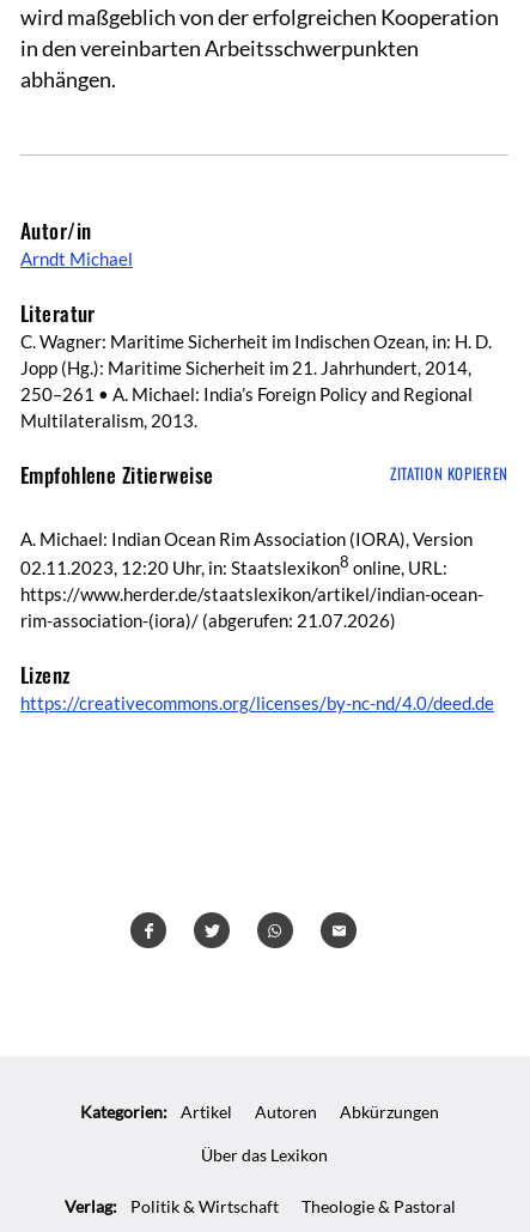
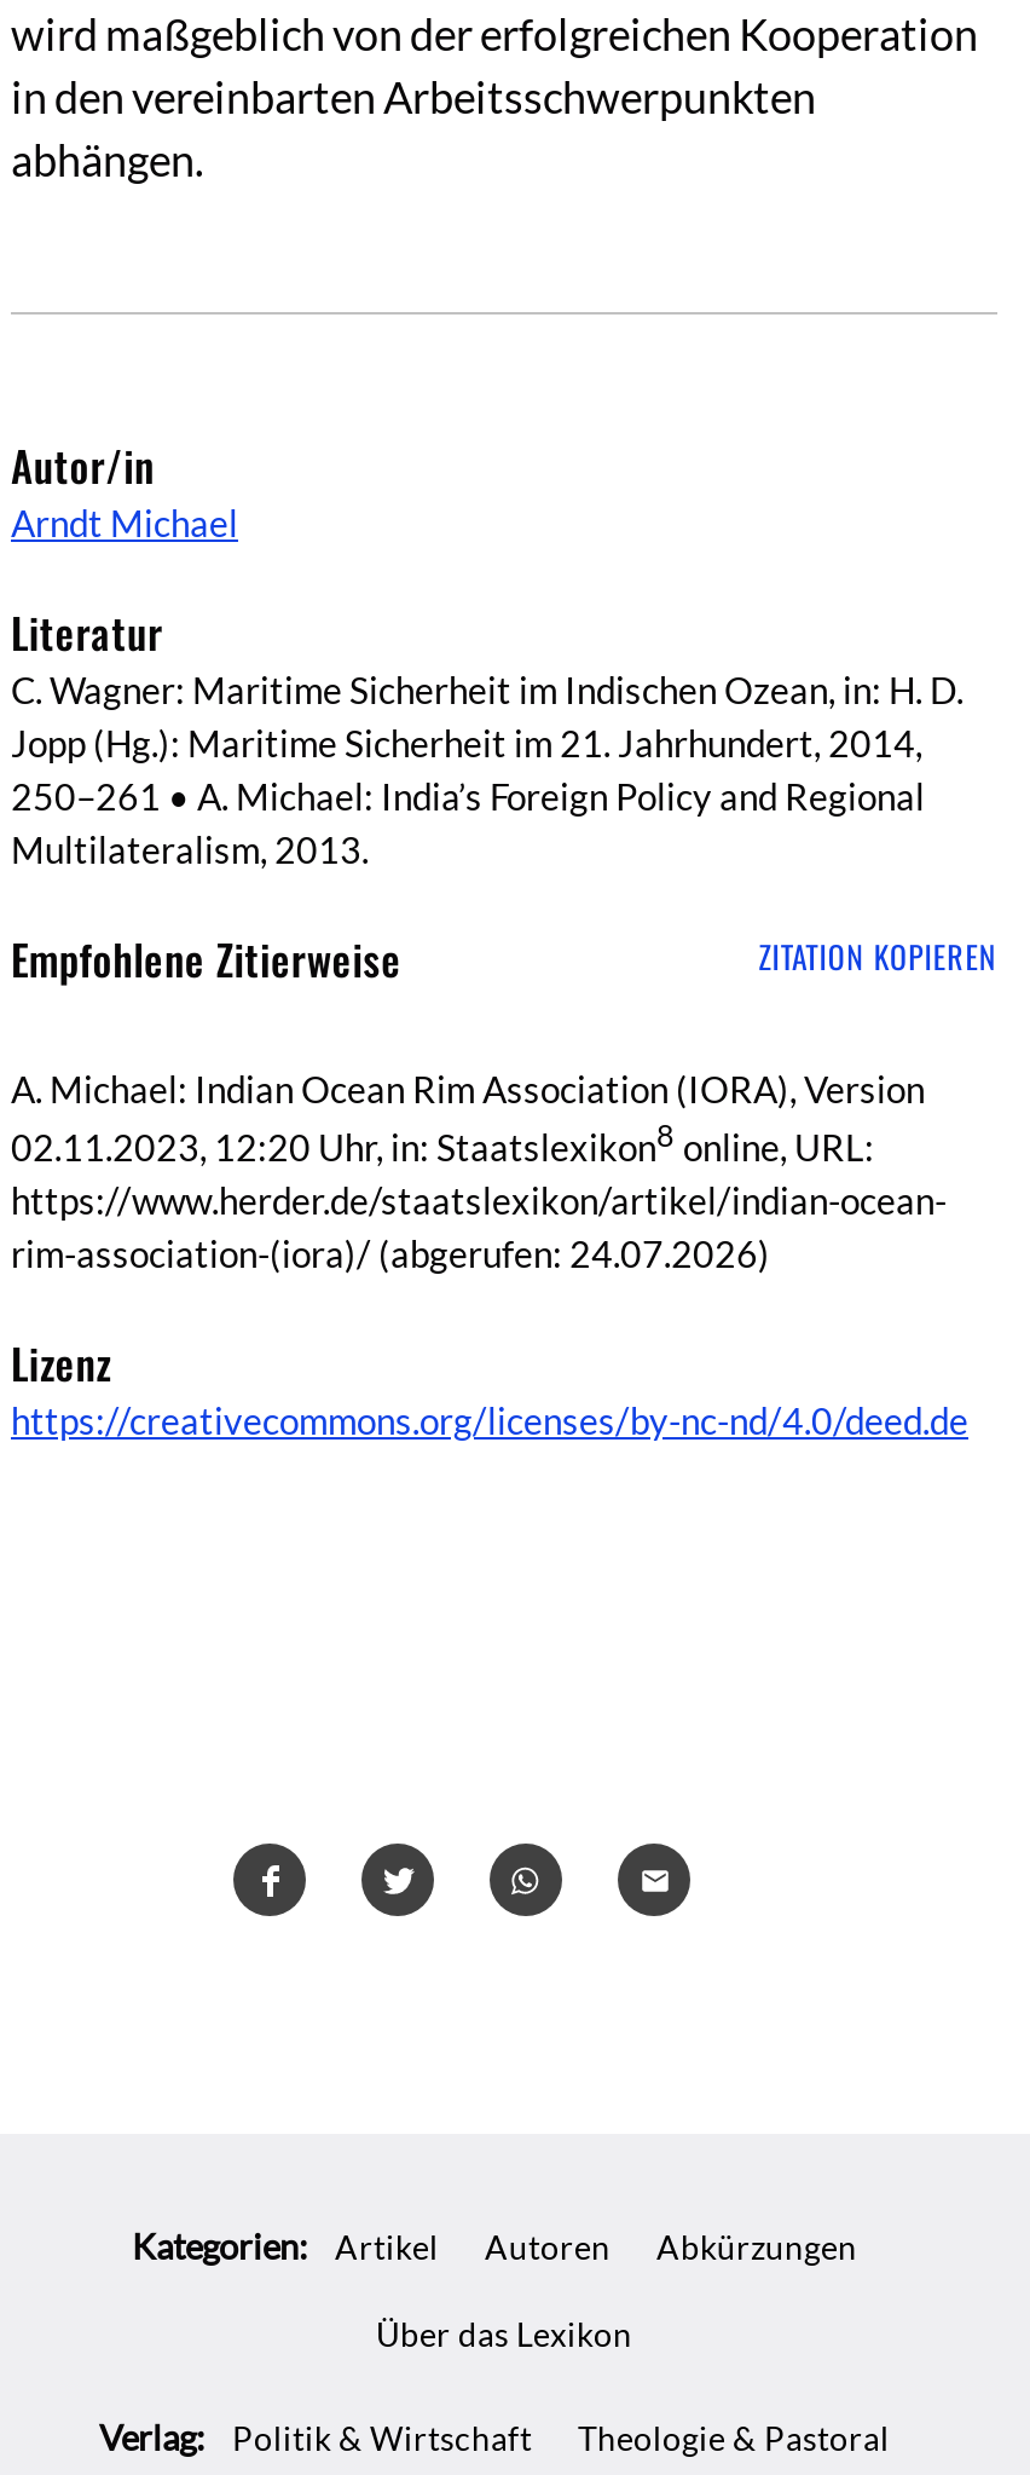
[20,609,396,631] rim-association-(iora)/ (abgerufen: 21.07.2026) -> [11,1231,770,1275] rim-association-(iora)/ (abgerufen: 24.07.2026)

